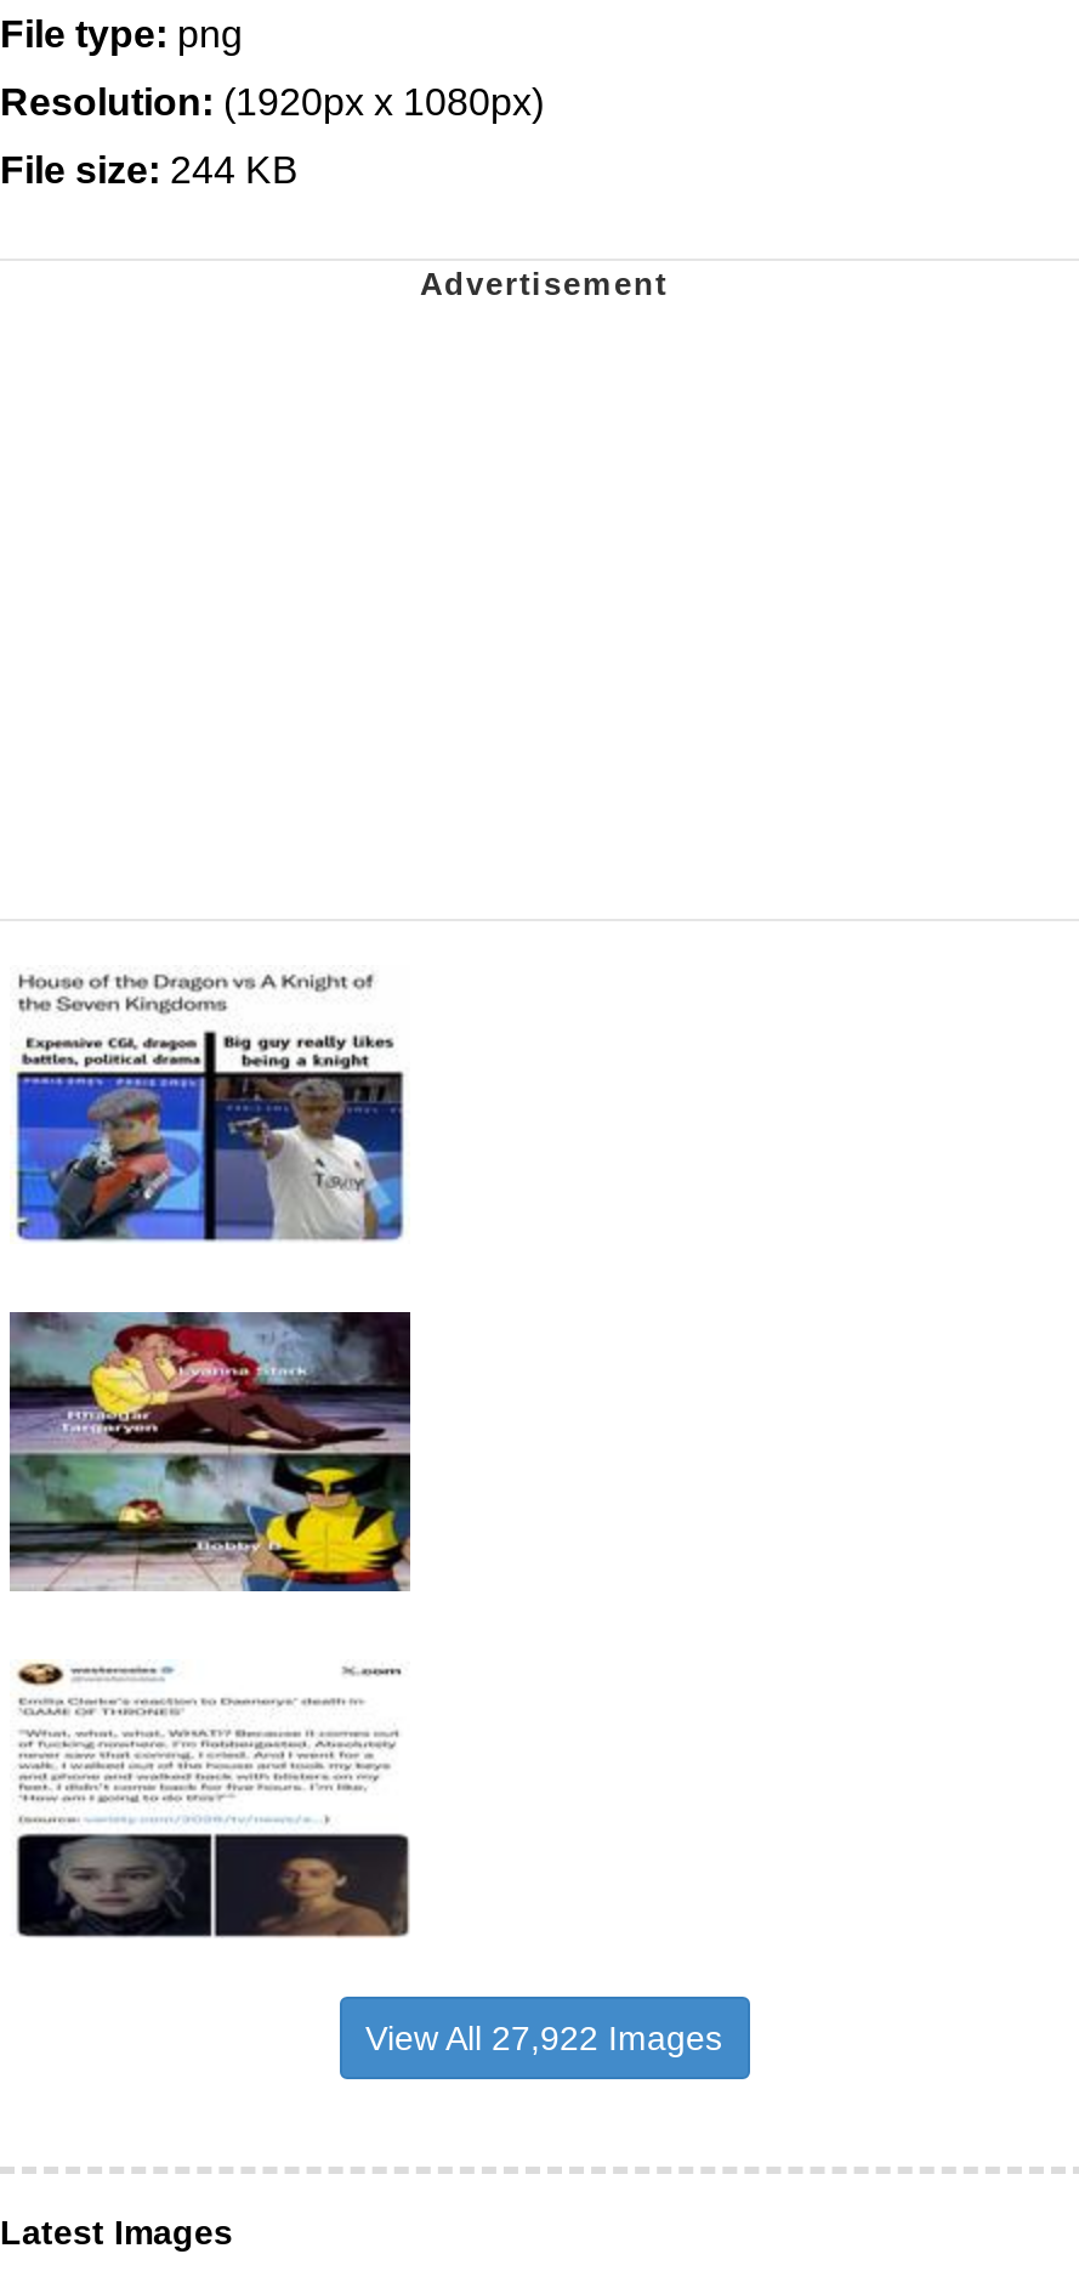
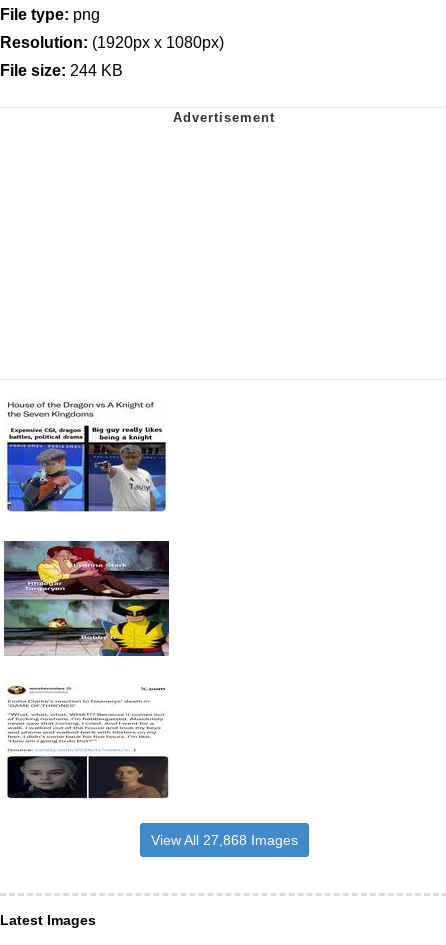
[365,2019,722,2058] View All 27,922 Images -> [150,832,297,848] View All 27,868 Images

